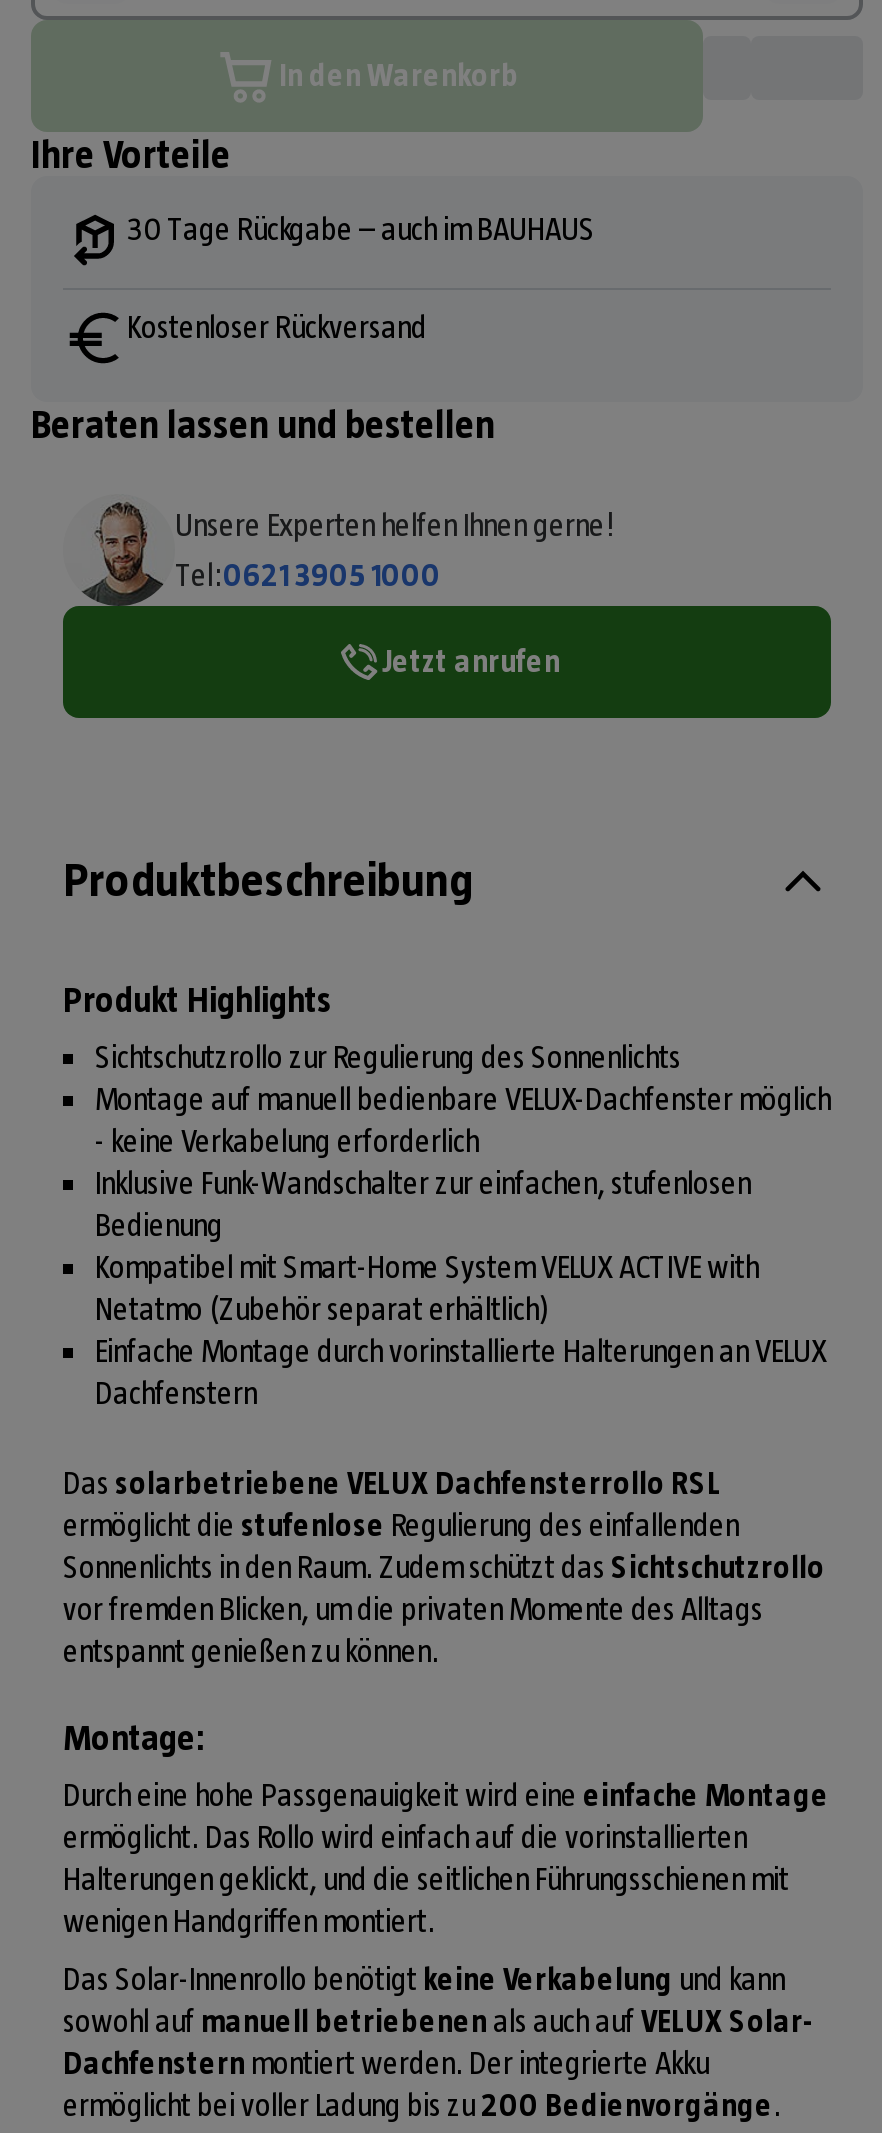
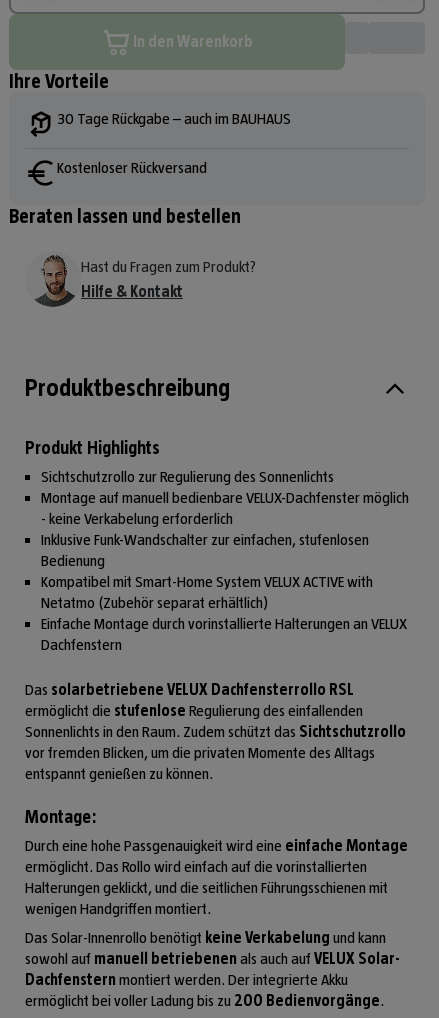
[175,508,613,678] Unsere Experten helfen Ihnen gerne! | Tel:0621 3905 1000 | Jetzt anrufen -> [81,258,256,300] Hast du Fragen zum Produkt? | Hilfe & Kontakt

